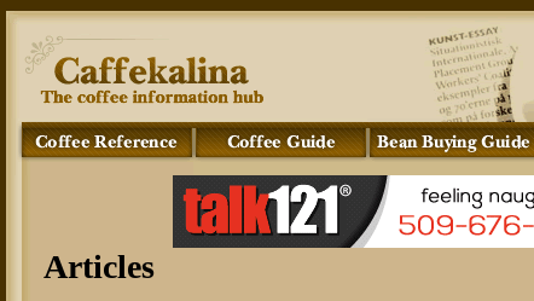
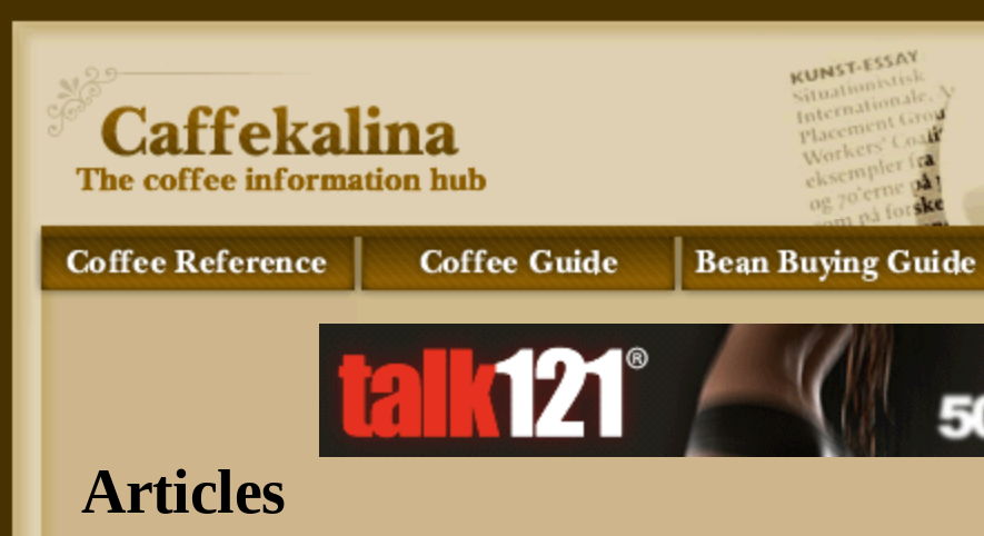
[185,174,530,249] [image] -> [344,321,977,459] [image]

